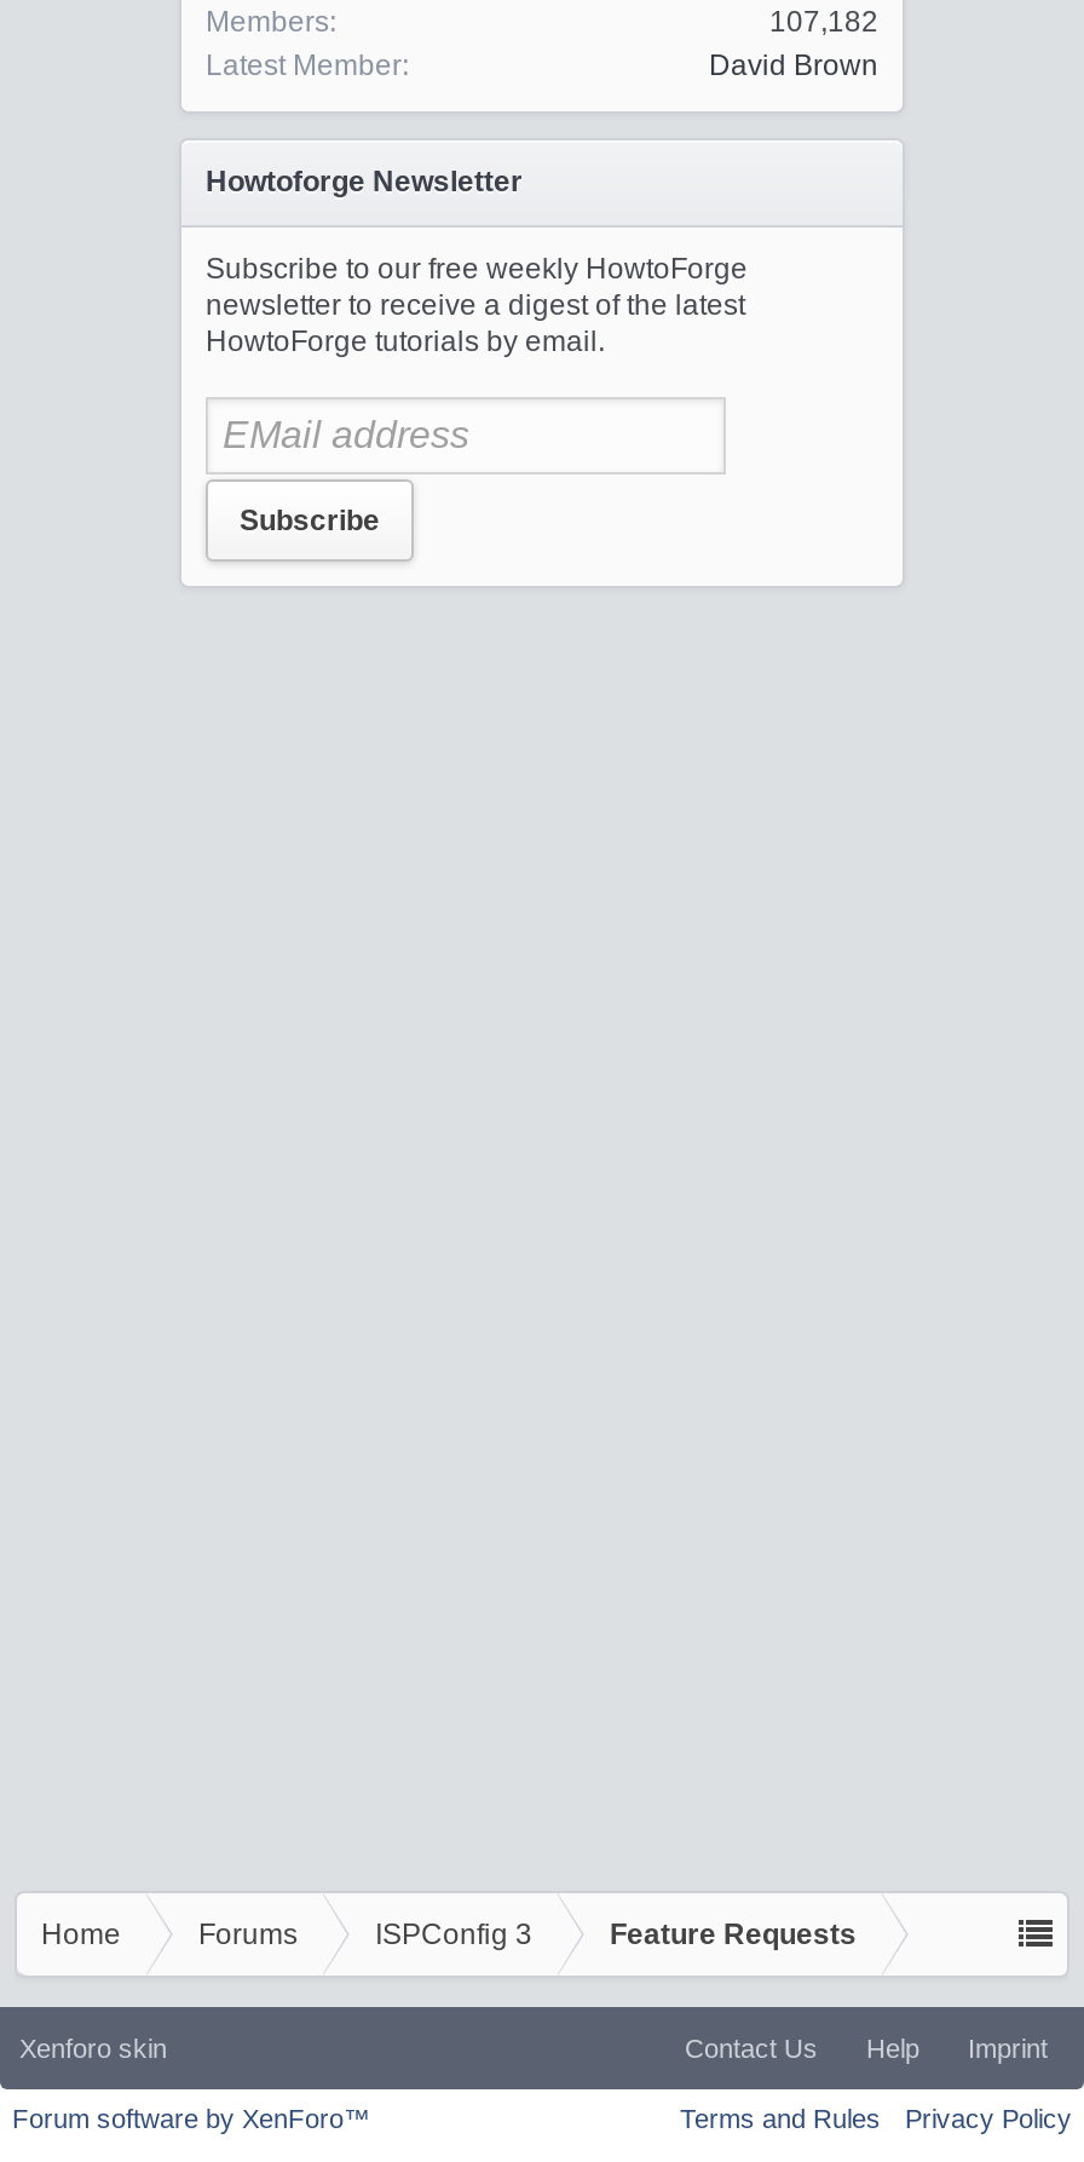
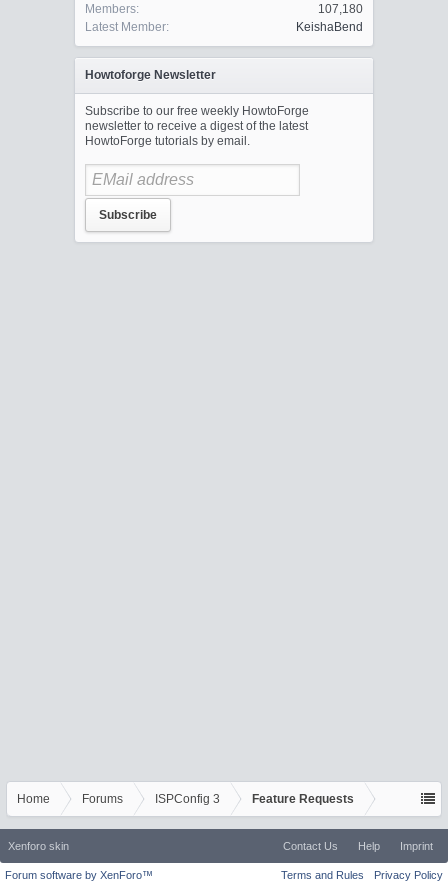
[769,5,878,39] 107,182 -> [318,2,363,16] 107,180
[709,48,878,82] David Brown -> [296,20,363,34] KeishaBend

